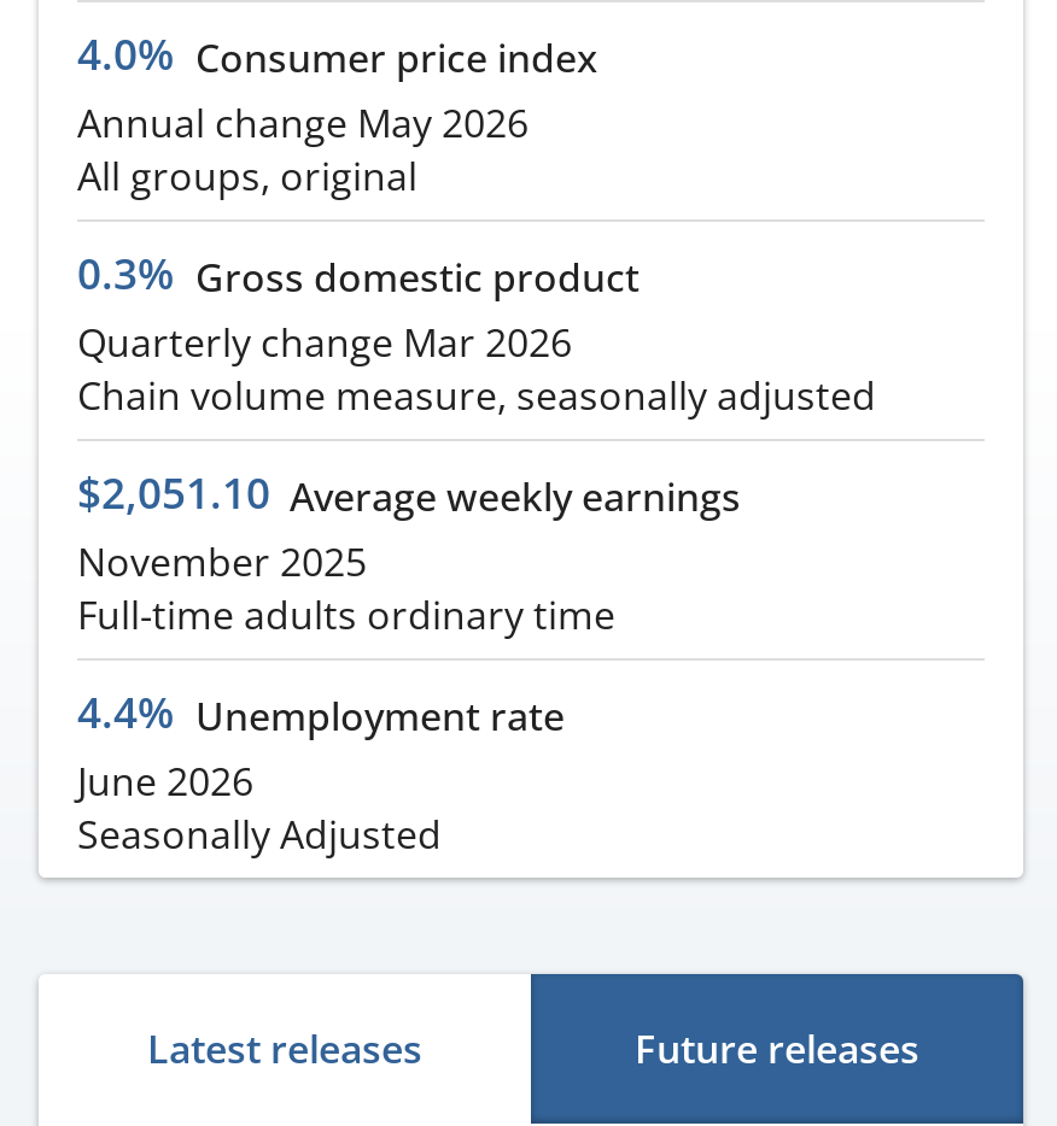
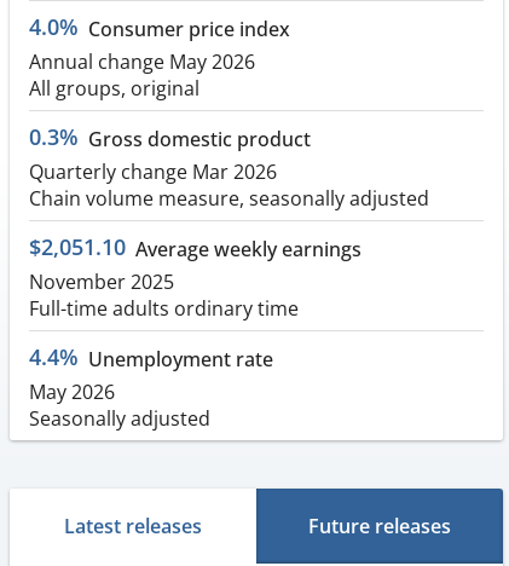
[77,755,442,861] June 2026 | Seasonally Adjusted -> [29,379,210,432] May 2026 | Seasonally adjusted

